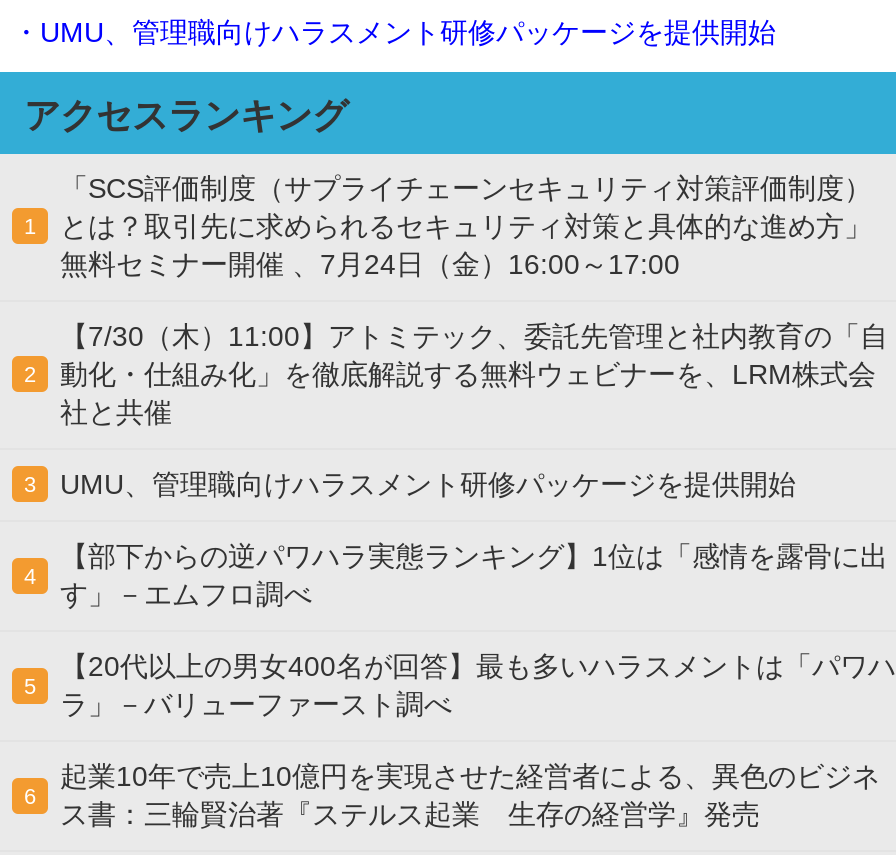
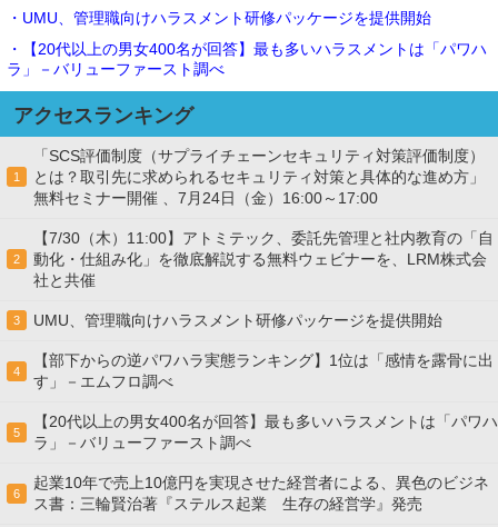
none -> [7,40,487,78] ・【20代以上の男女400名が回答】最も多いハラスメントは「パワハ | ラ」－バリューファースト調べ

